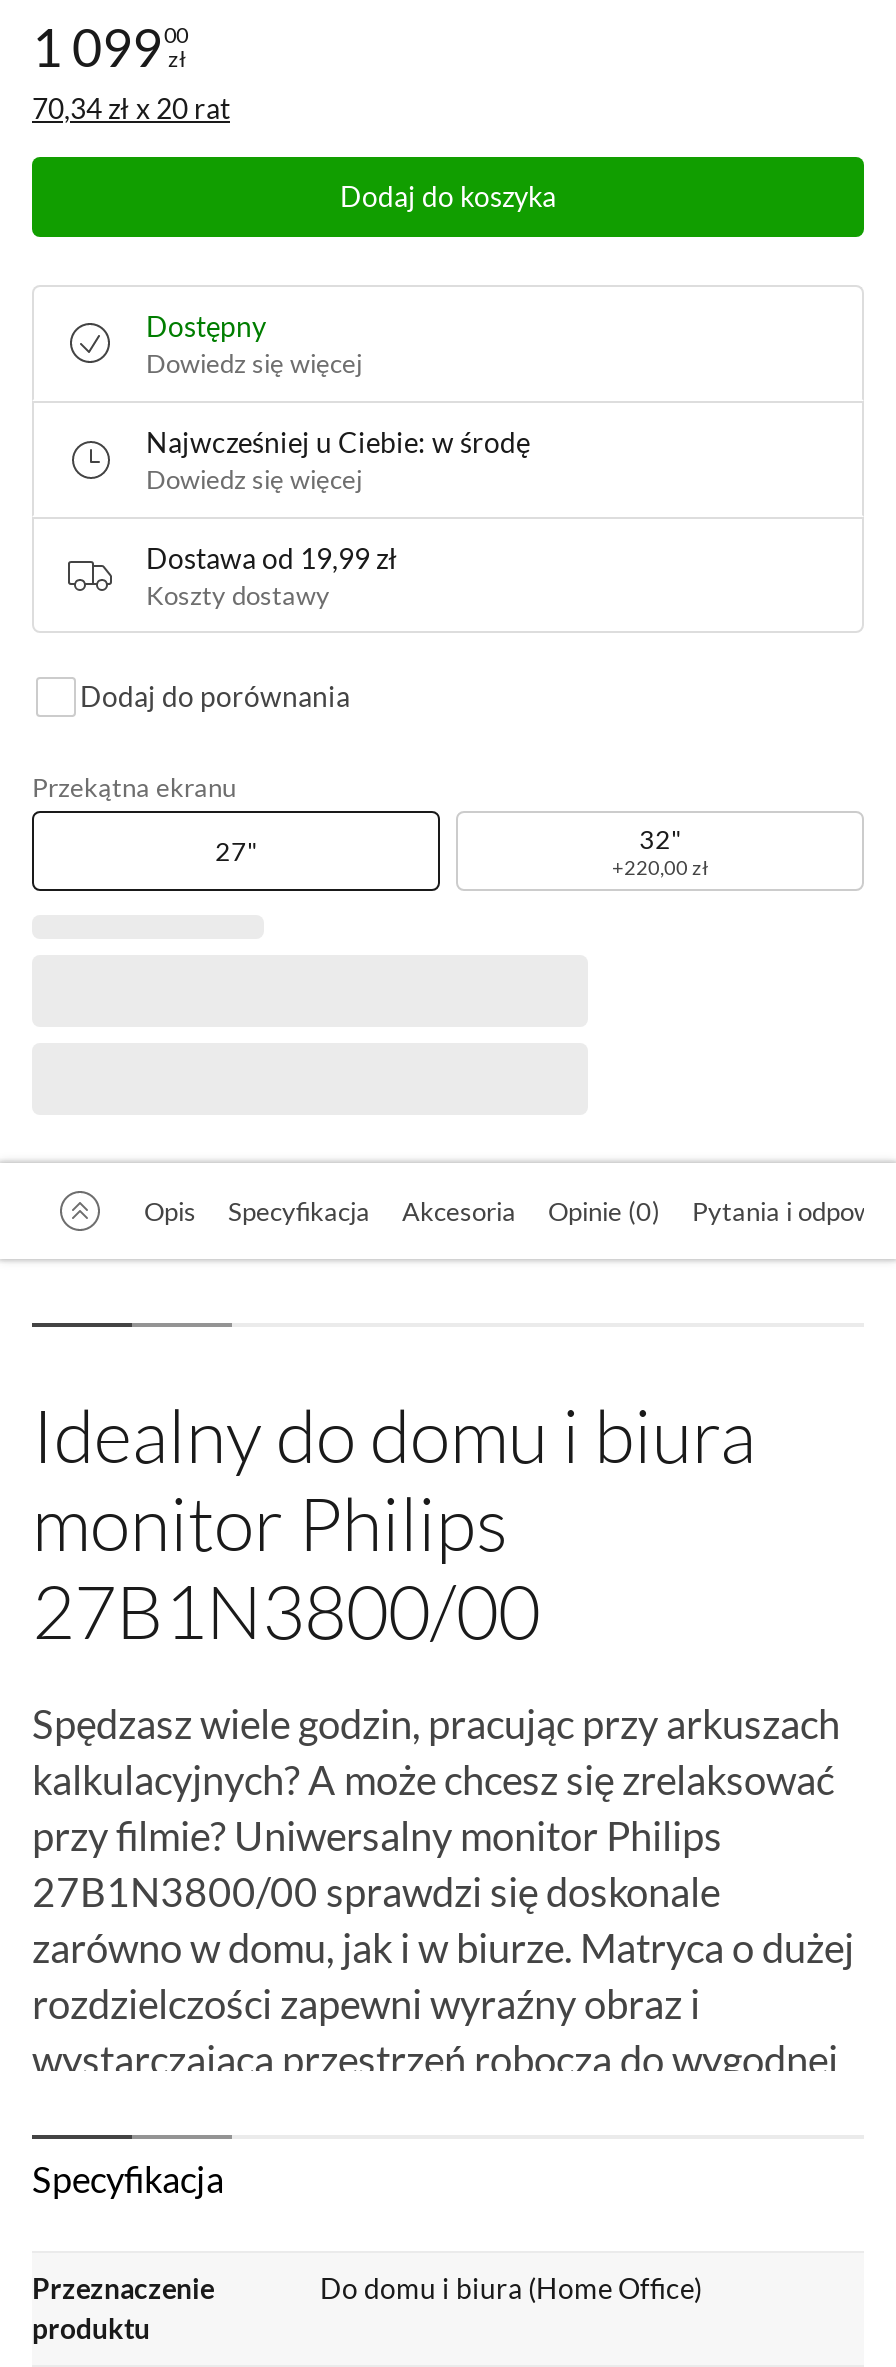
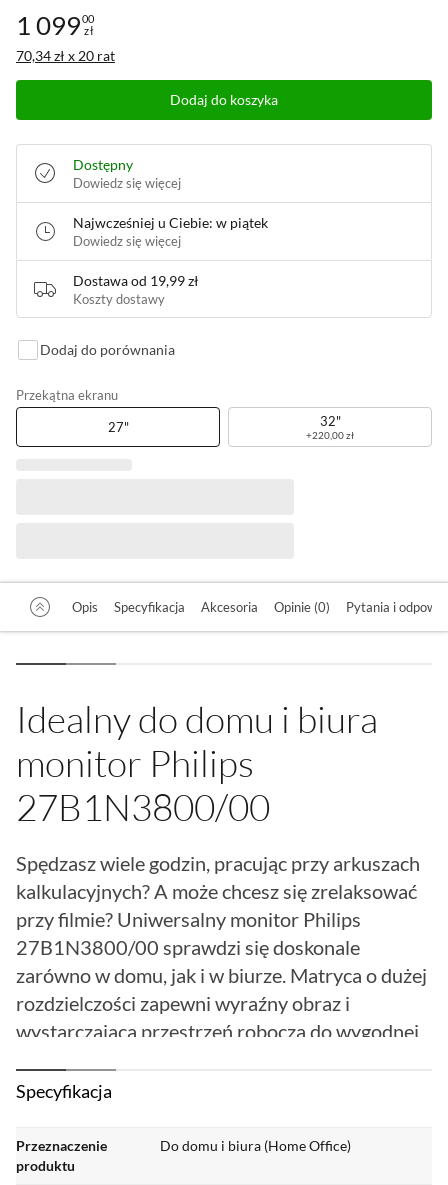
[146,425,530,459] Najwcześniej u Ciebie: w środę -> [73,214,268,231] Najwcześniej u Ciebie: w piątek

